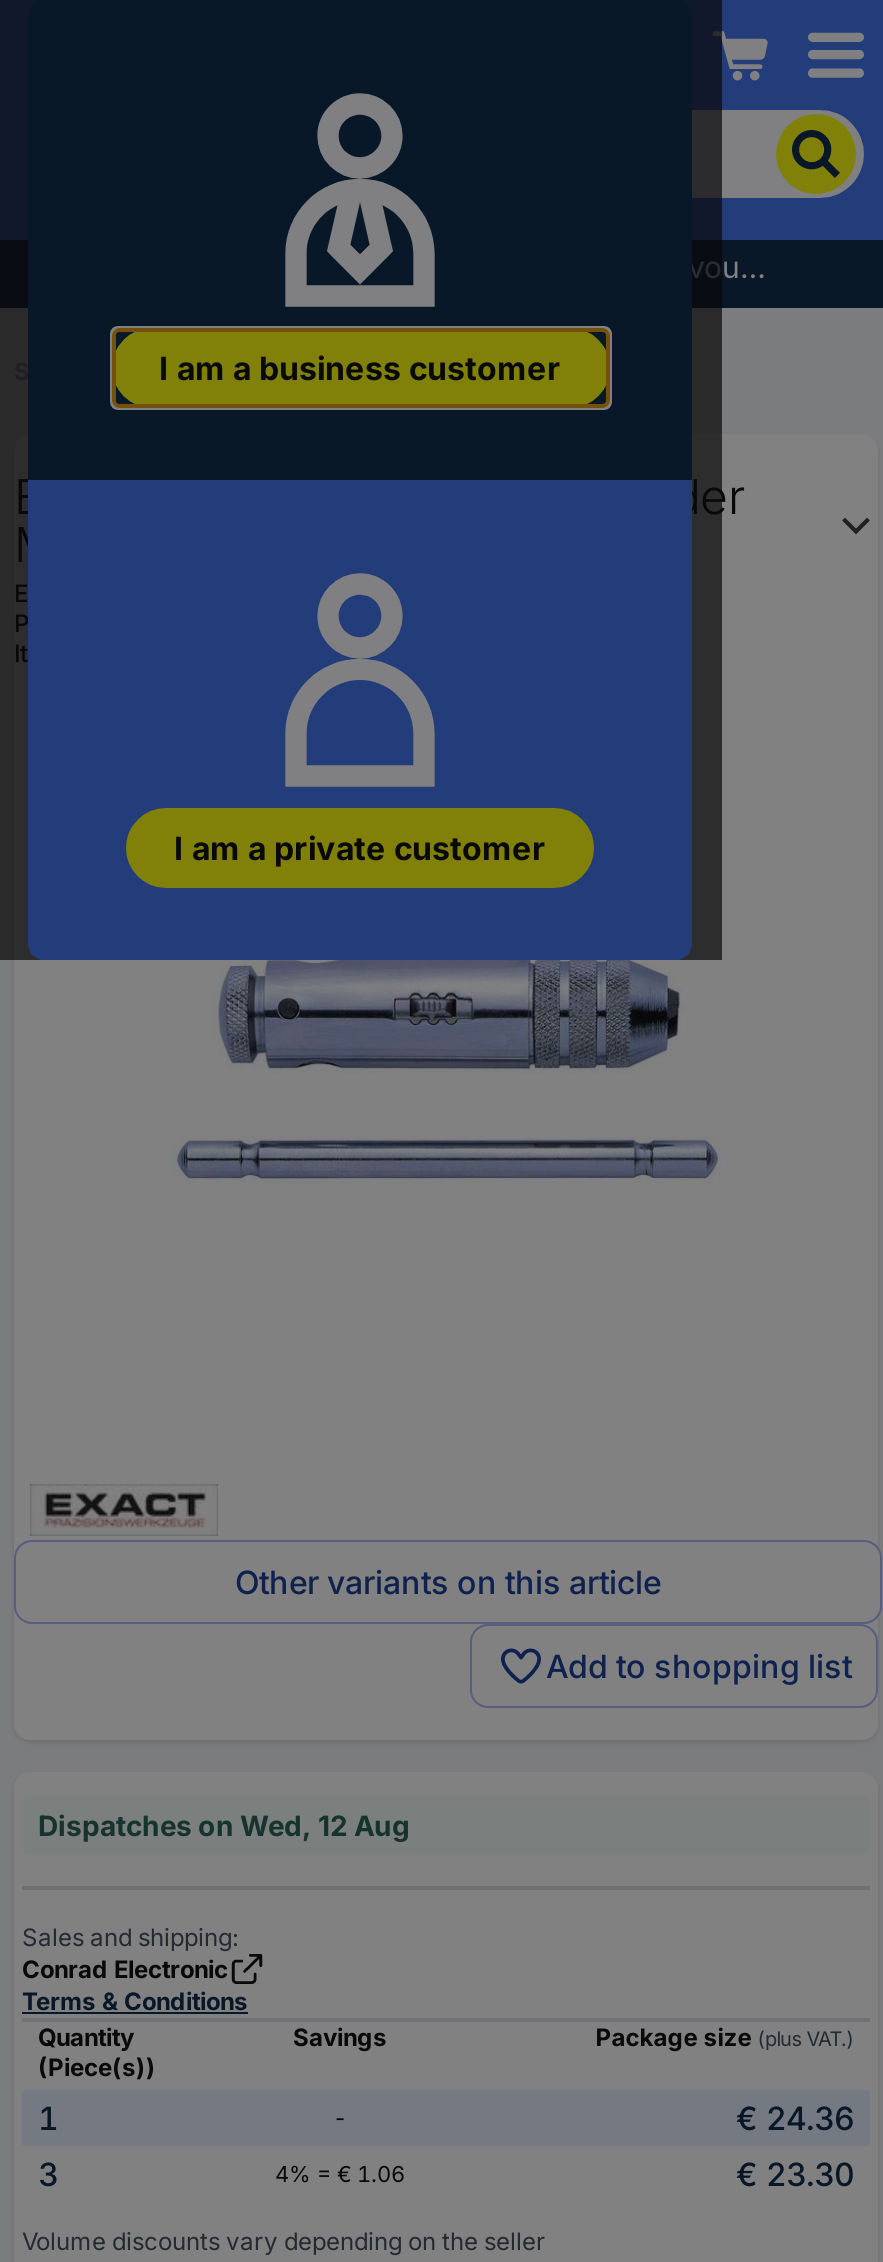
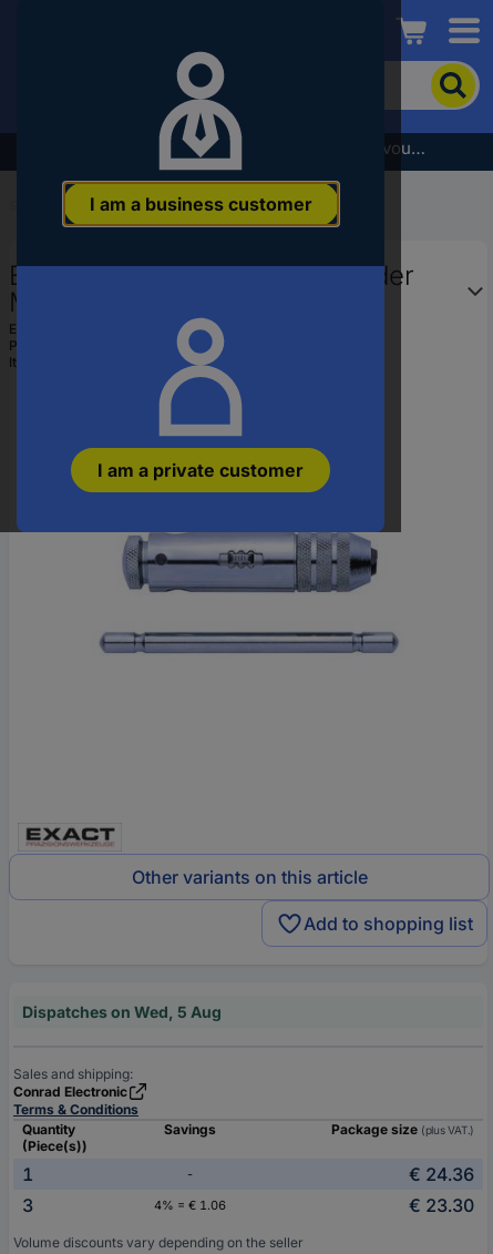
[38,1809,410,1843] Dispatches on Wed, 12 Aug -> [22,1003,222,1021] Dispatches on Wed, 5 Aug

